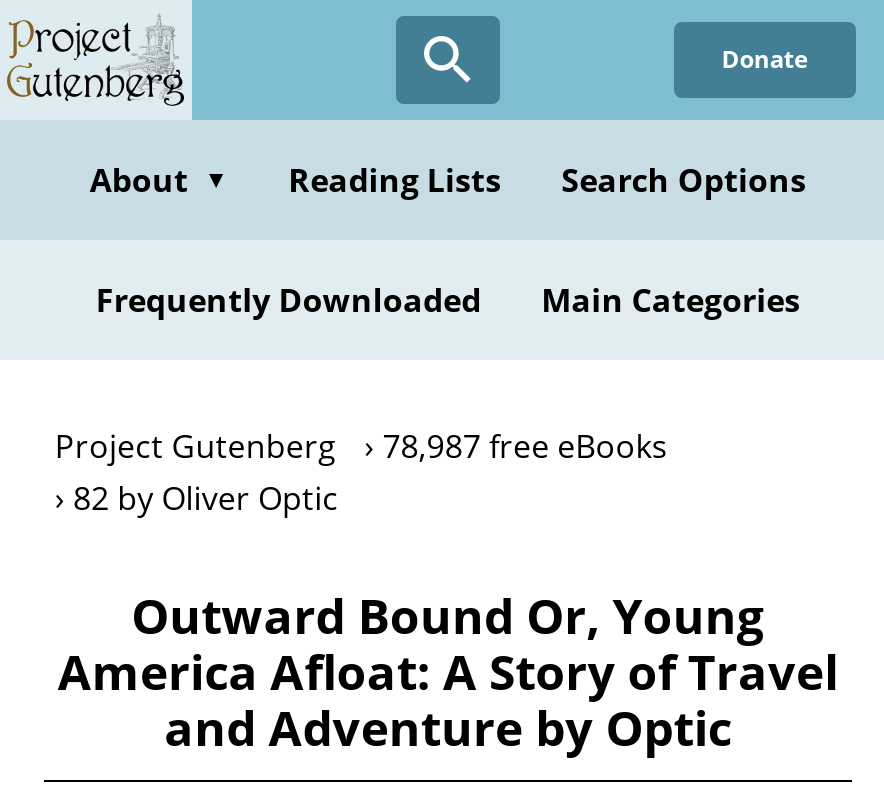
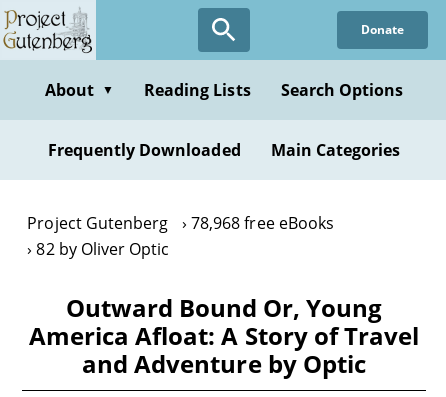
[55,424,668,468] Project Gutenberg 78,987 free eBooks -> [27,212,334,234] Project Gutenberg 78,968 free eBooks

